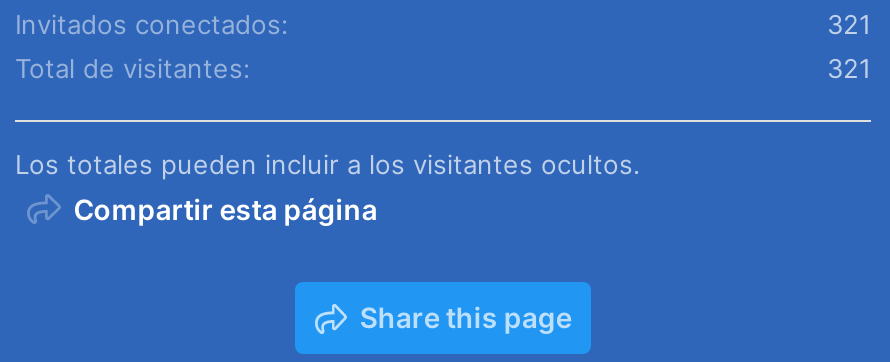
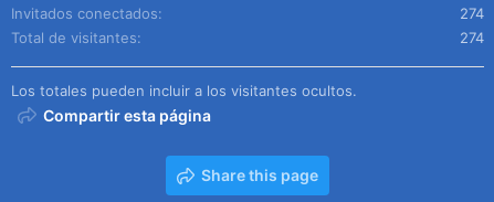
[827,9,871,41] 321 -> [460,5,484,22] 274
[827,53,871,85] 321 -> [460,29,484,47] 274

